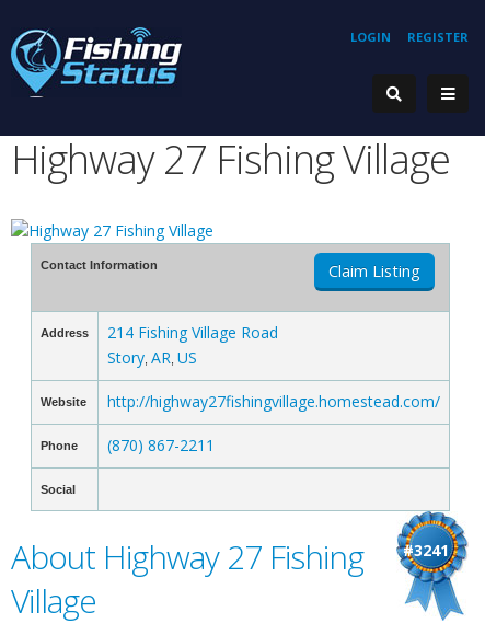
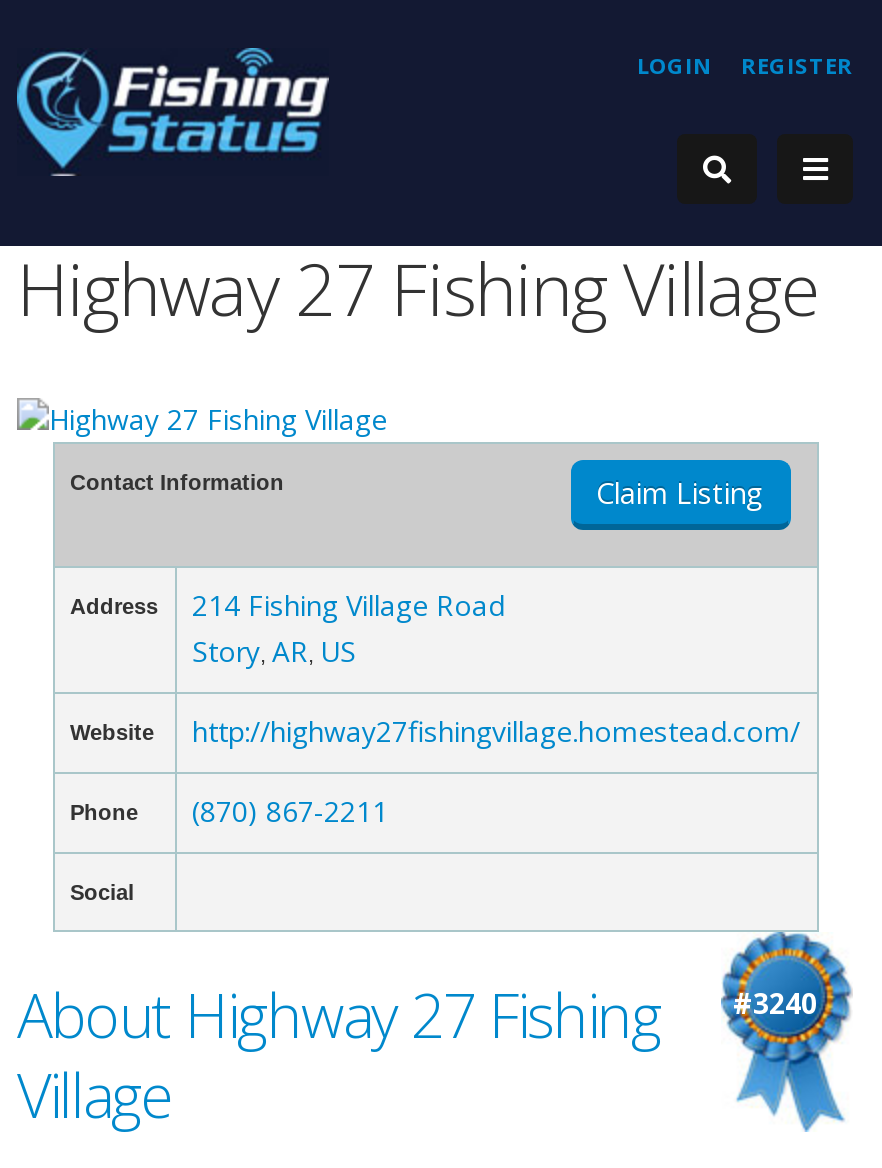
[11,534,449,579] About Highway 27 Fishing #3241 -> [17,974,817,1056] About Highway 27 Fishing #3240

